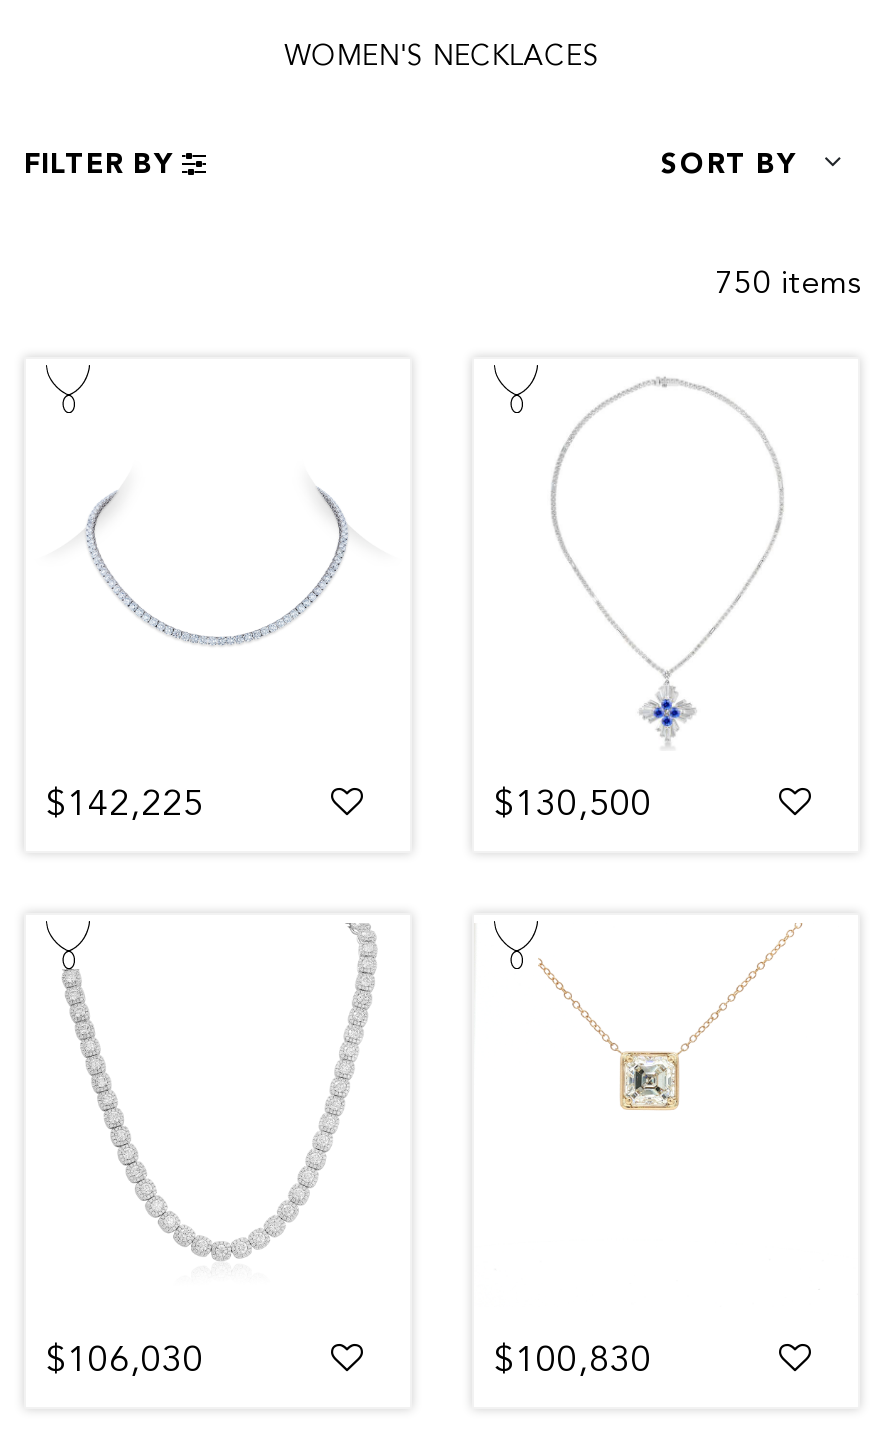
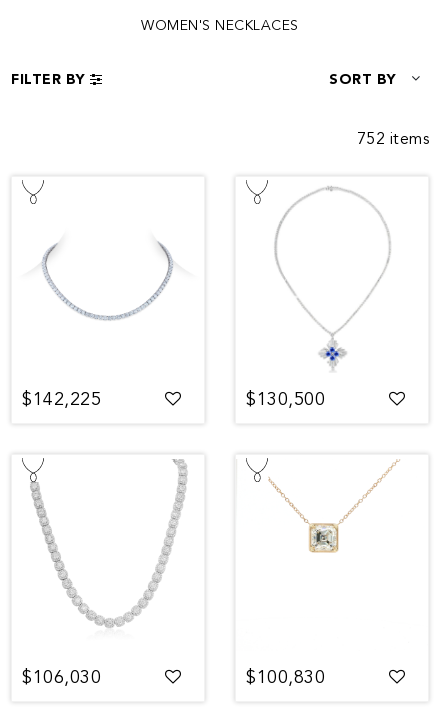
[715,269,860,301] 750 items -> [356,132,429,148] 752 items

